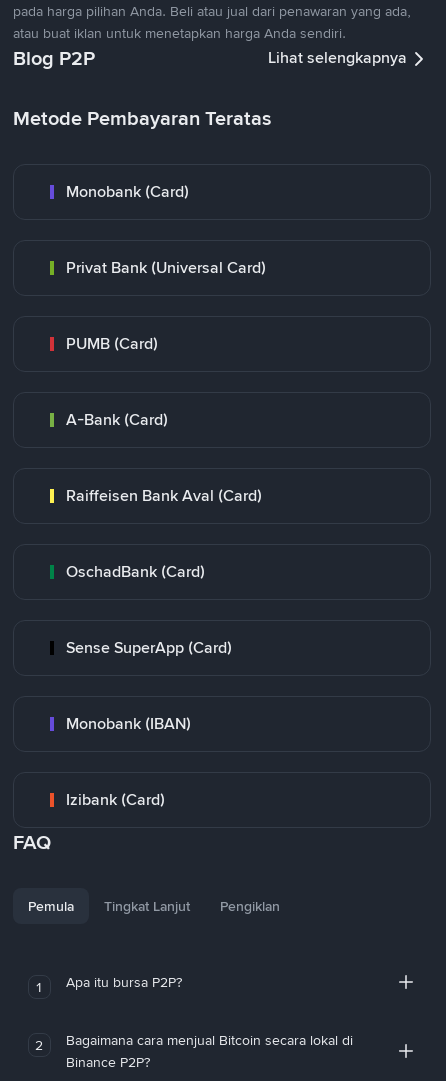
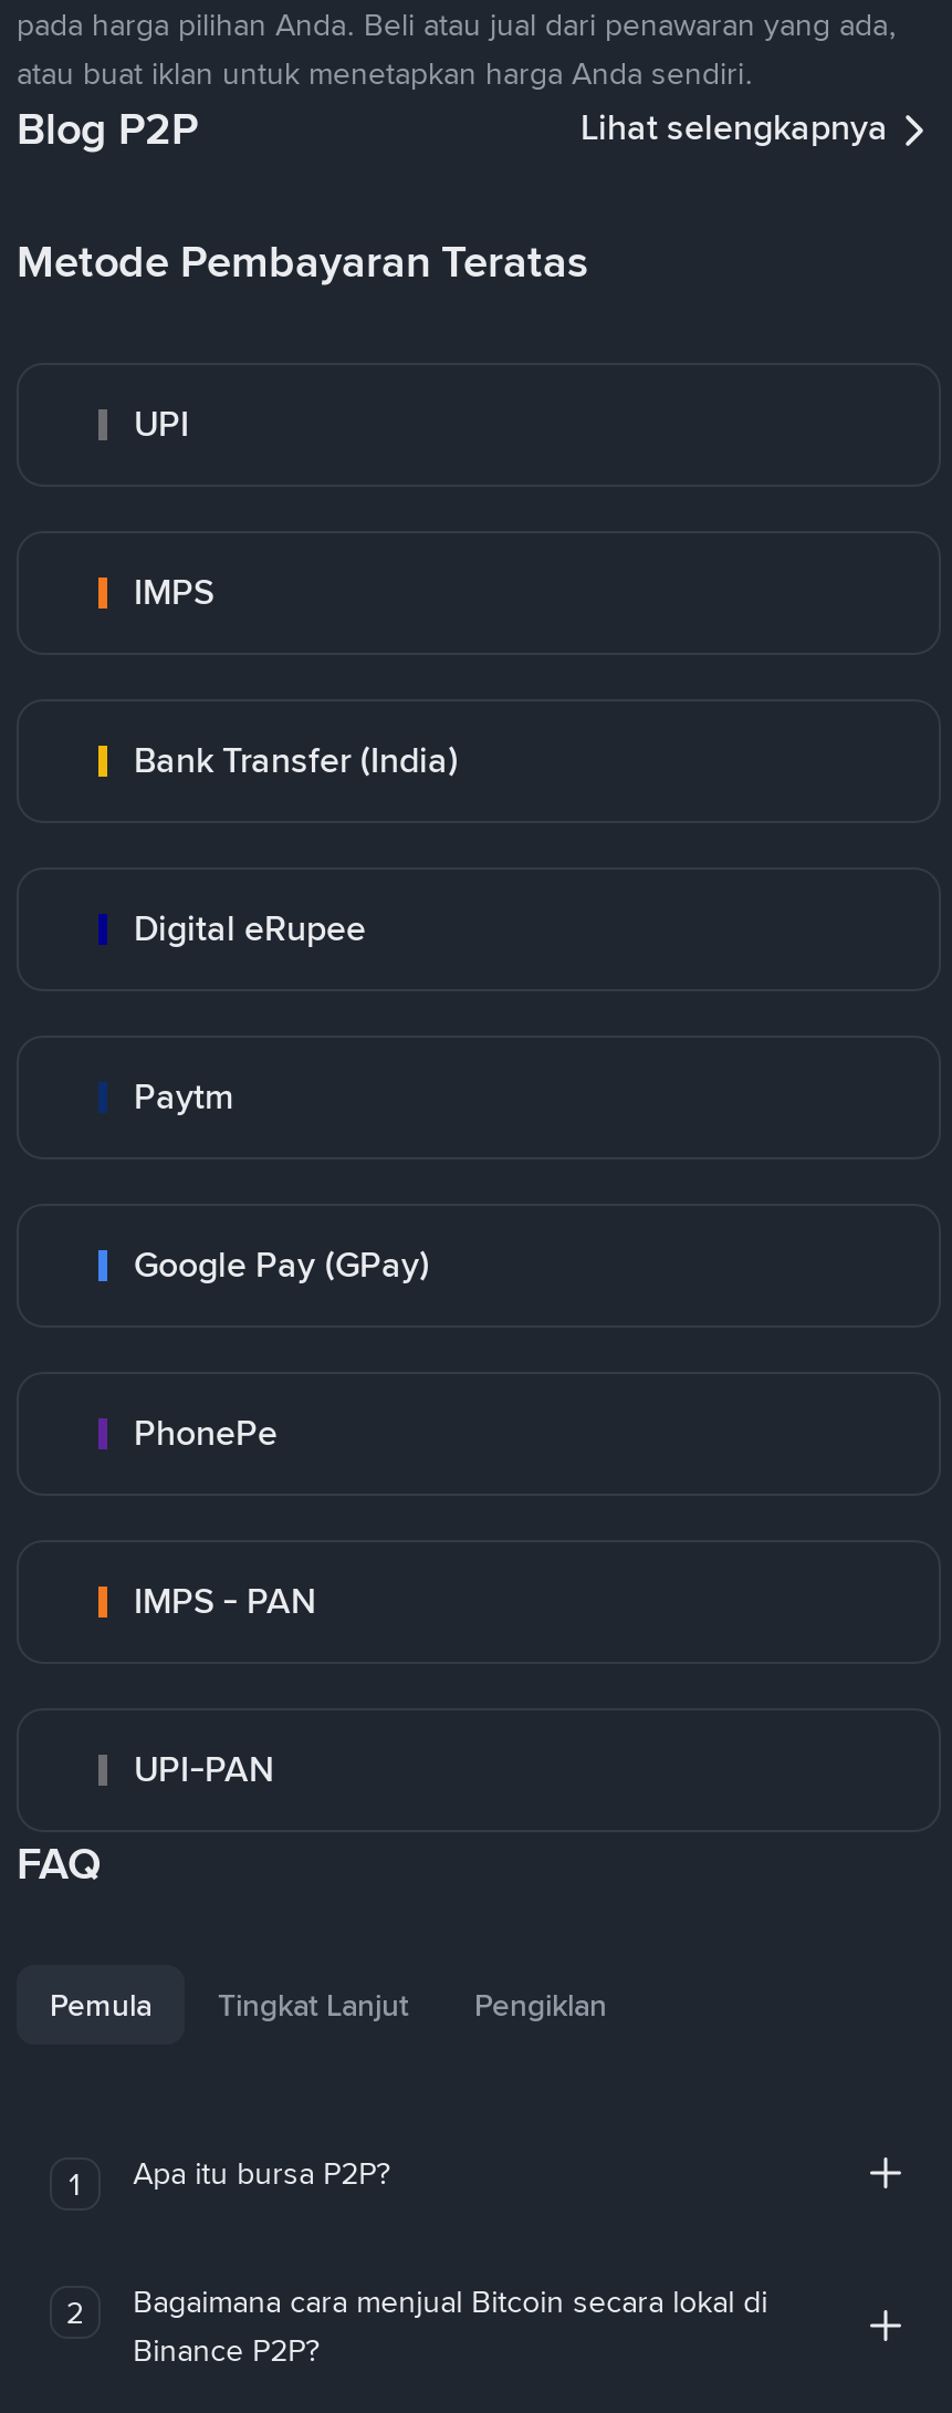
[66,181,189,202] Monobank (Card) -> [134,401,189,447] UPI
[66,257,266,278] Privat Bank (Universal Card) -> [134,569,213,615] IMPS
[66,333,158,354] PUMB (Card) -> [134,737,459,783] Bank Transfer (India)
[66,409,168,430] A-Bank (Card) -> [134,905,366,951] Digital eRupee
[66,485,262,506] Raiffeisen Bank Aval (Card) -> [134,1073,233,1120] Paytm
[66,561,205,582] OschadBank (Card) -> [134,1241,430,1288] Google Pay (GPay)
[66,637,232,658] Sense SuperApp (Card) -> [134,1410,278,1456] PhonePe
[66,713,191,734] Monobank (IBAN) -> [134,1578,315,1624] IMPS - PAN
[66,789,165,810] Izibank (Card) -> [134,1746,273,1792] UPI-PAN

